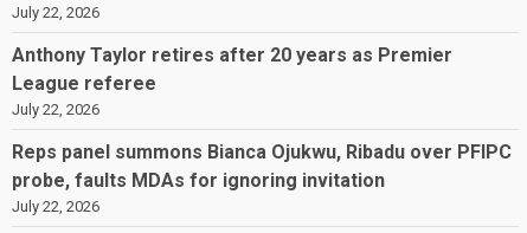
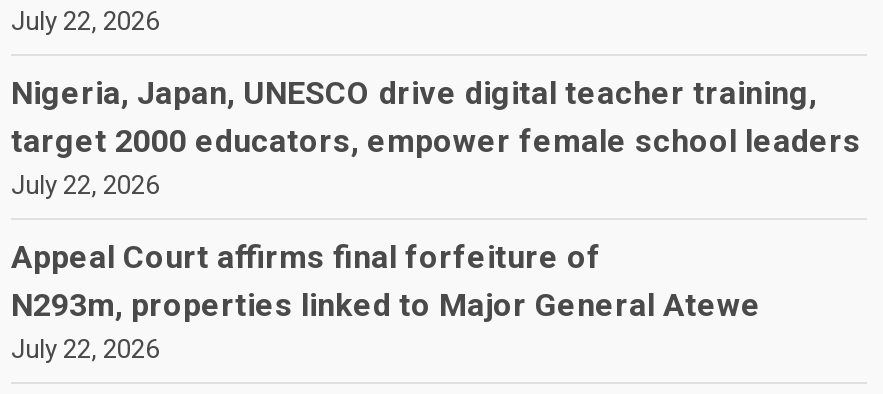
[12,44,452,95] Anthony Taylor retires after 20 years as Premier | League referee -> [11,74,861,160] Nigeria, Japan, UNESCO drive digital teacher training, | target 2000 educators, empower female school leaders
[12,141,512,192] Reps panel summons Bianca Ojukwu, Ribadu over PFIPC | probe, faults MDAs for ignoring invitation -> [11,238,769,324] Appeal Court affirms final forfeiture of | N293m, properties linked to Major General Atewe

